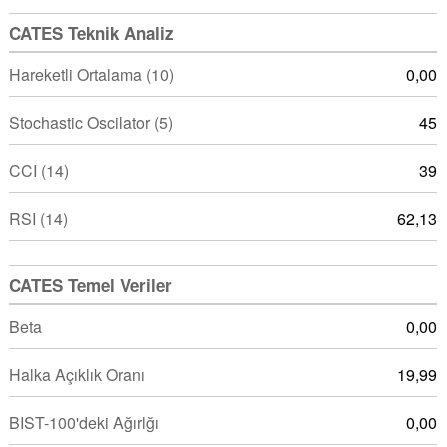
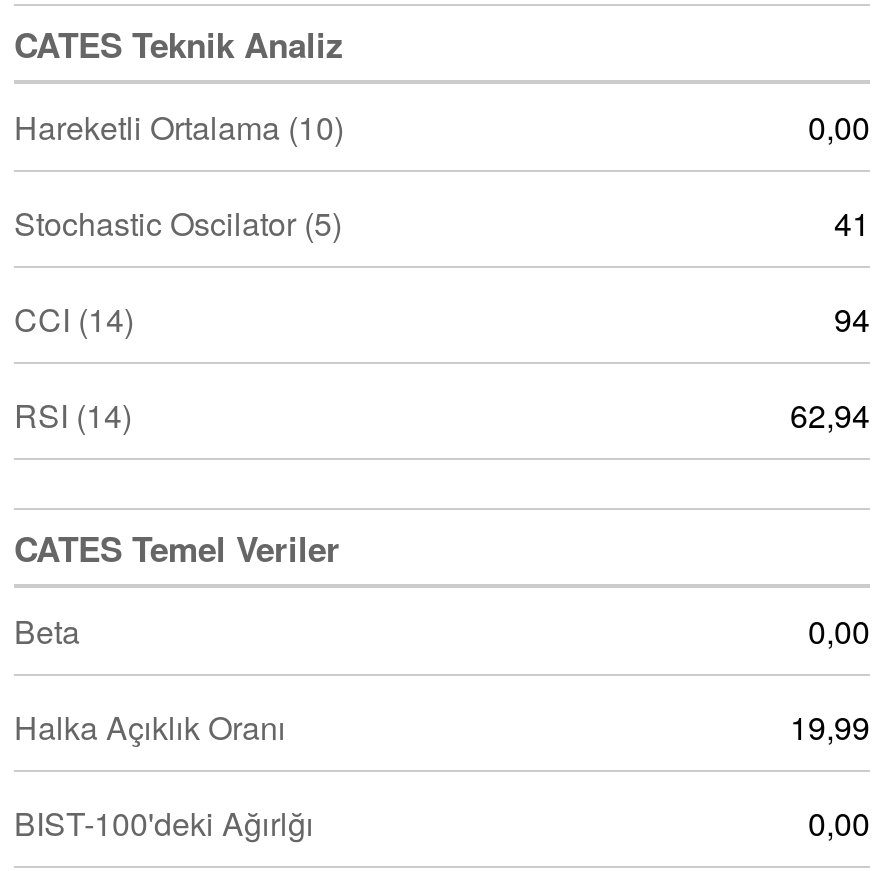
[419,111,437,134] 45 -> [834,200,870,246] 41
[419,159,437,182] 39 -> [834,296,870,342] 94
[397,207,437,230] 62,13 -> [790,392,870,438] 62,94

